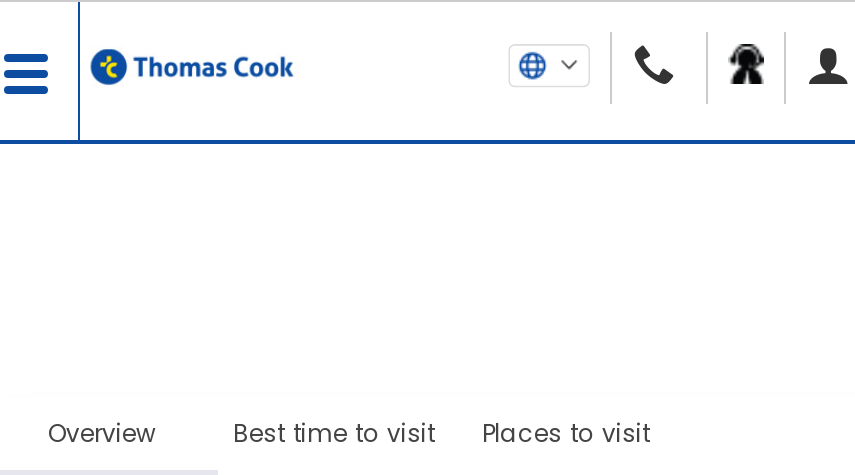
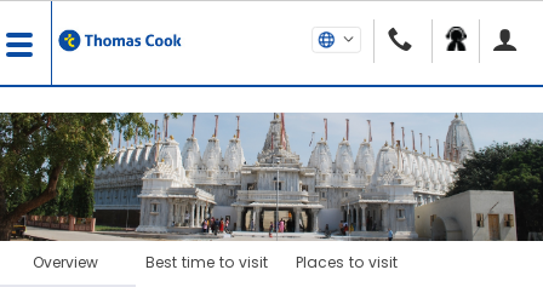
none -> [4,111,539,242] [image]

